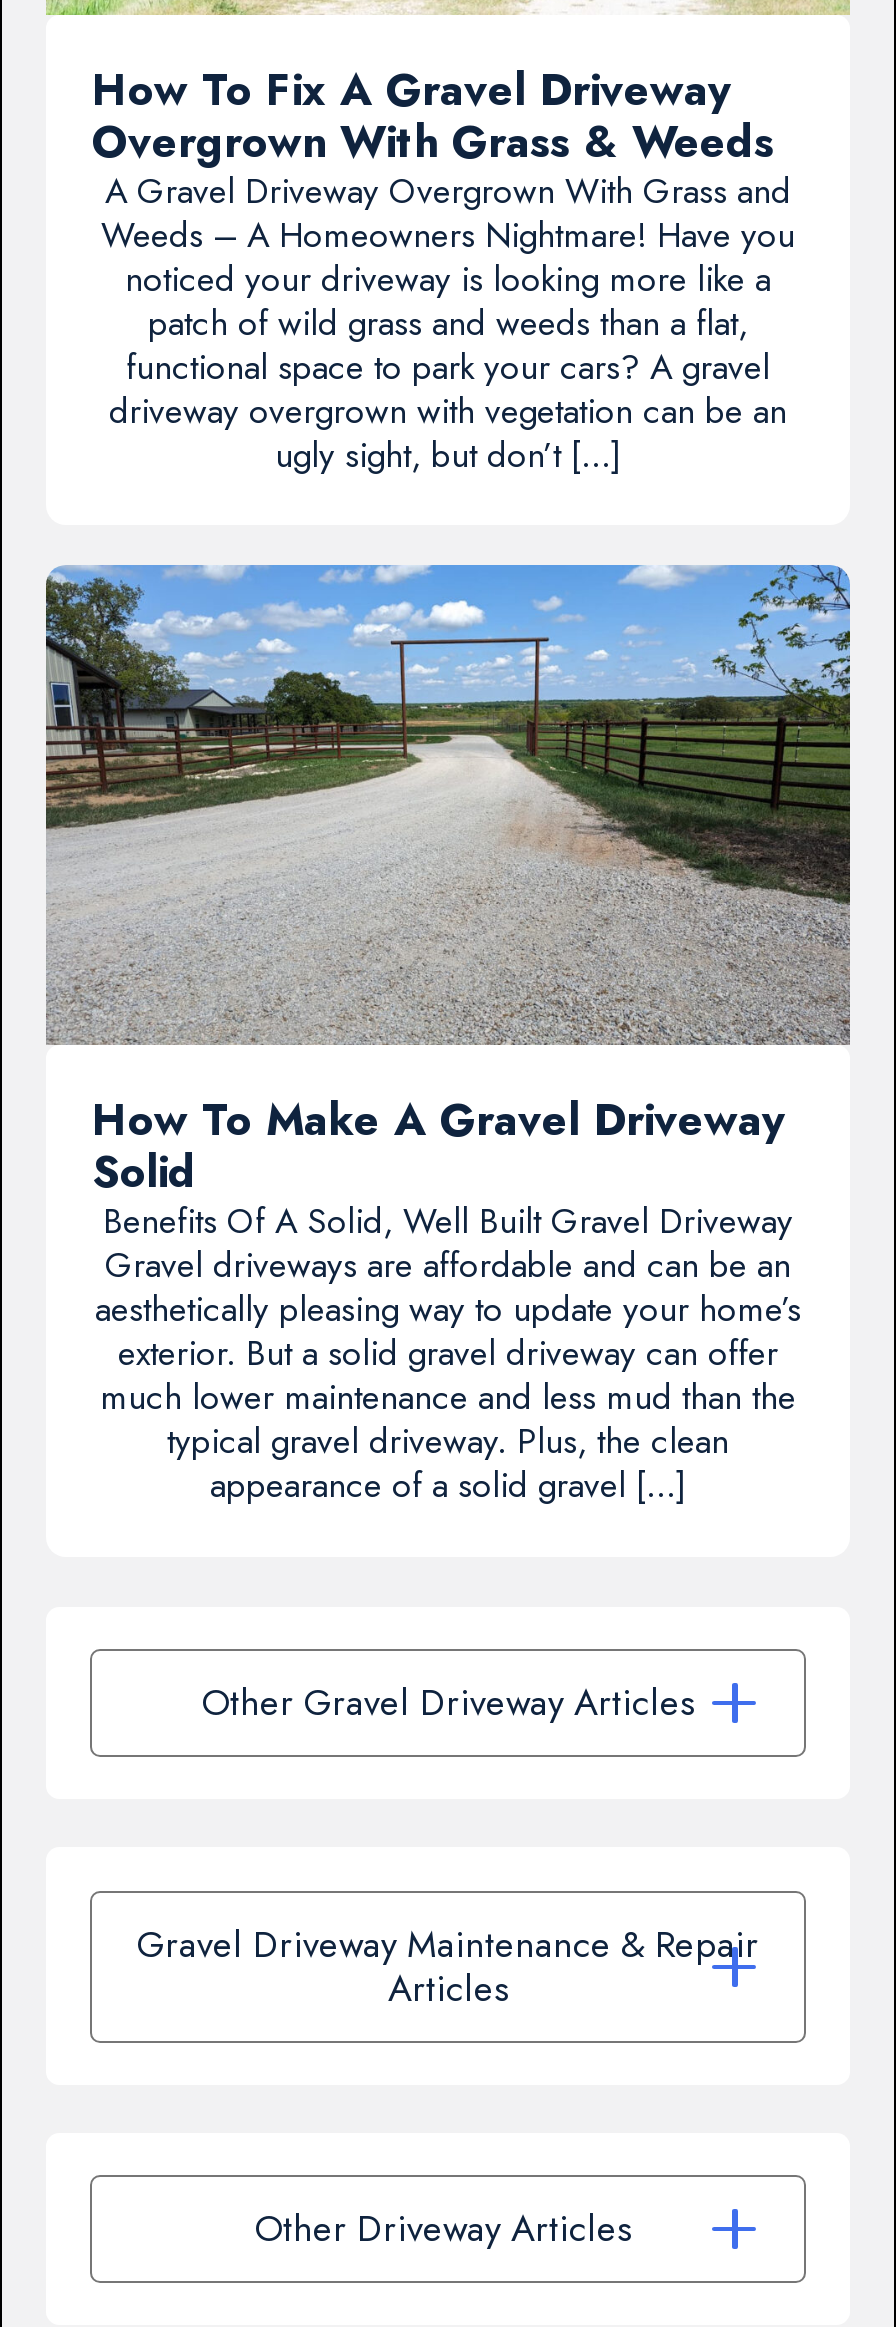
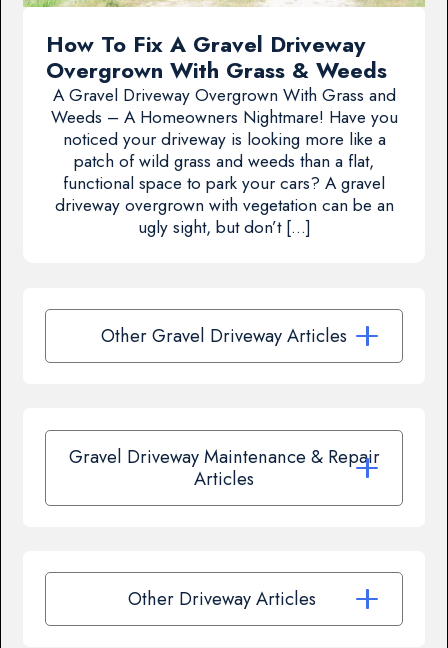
[44,564,852,1509] [image] | How To Make A Gravel Driveway | Solid | Benefits Of A Solid, Well Built Gravel Driveway | Gravel driveways are affordable and can be an | aesthetically pleasing way to update your home’s | exterior. But a solid gravel driveway can offer | much lower maintenance and less mud than the | typical gravel driveway. Plus, the clean | appearance of a solid gravel […] -> none

